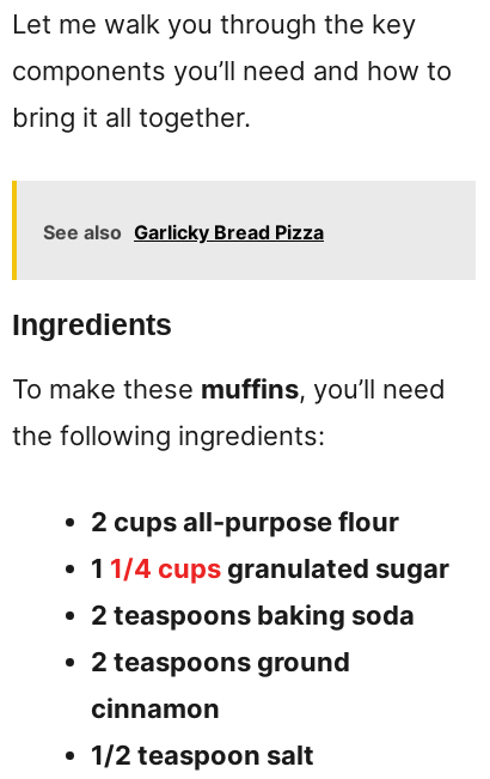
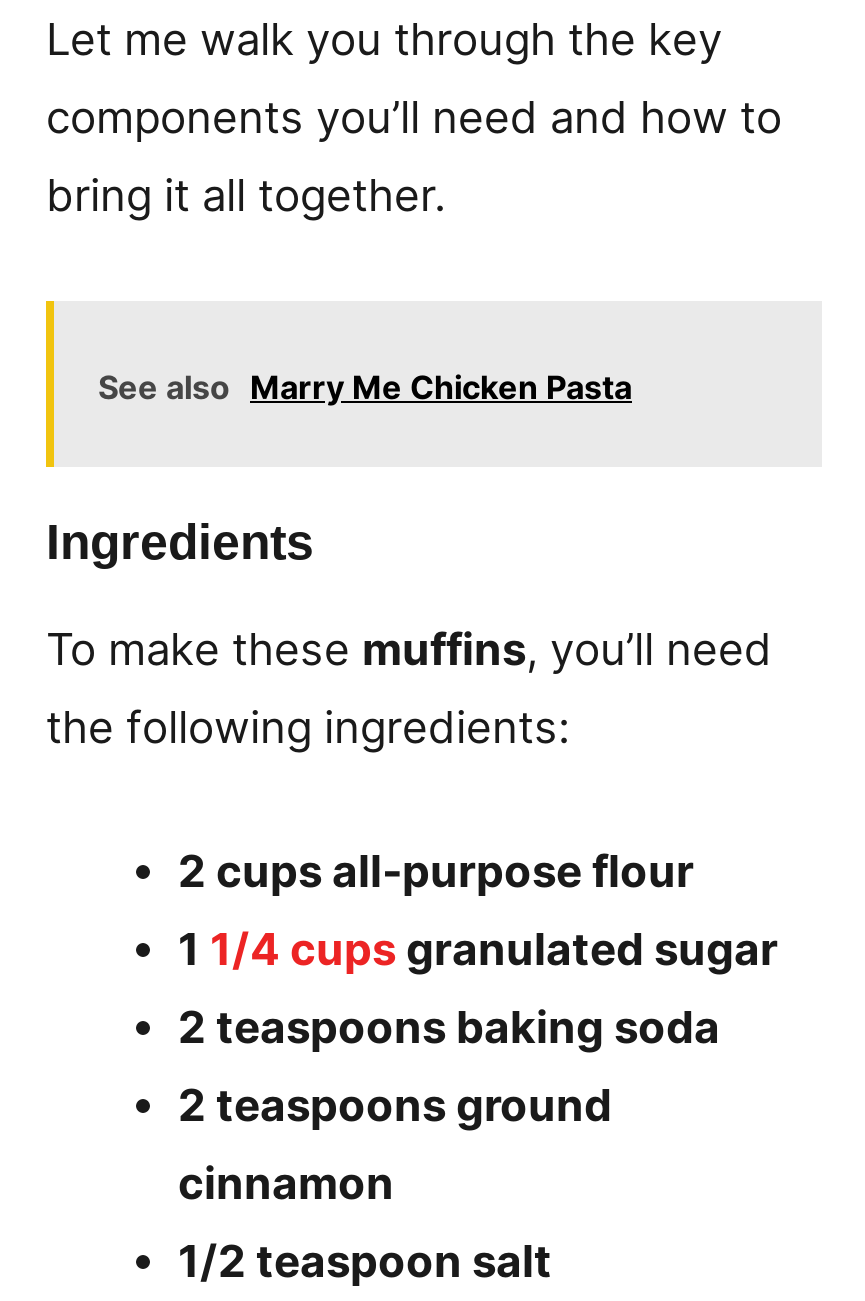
[43,220,324,244] See also Garlicky Bread Pizza -> [98,367,632,407] See also Marry Me Chicken Pasta

